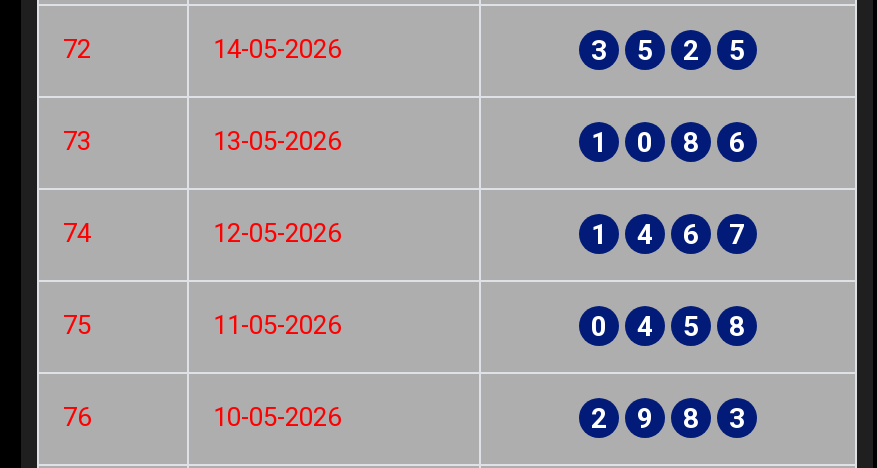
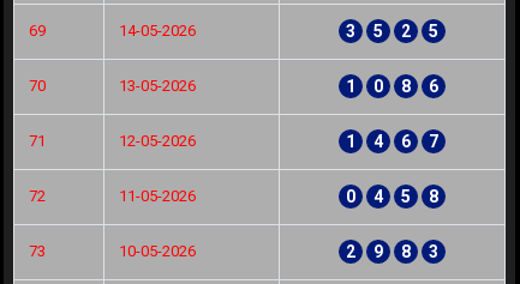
[63,34,91,64] 72 -> [29,21,46,39] 69
[63,126,91,156] 73 -> [29,76,46,94] 70
[63,218,91,248] 74 -> [29,132,46,150] 71
[63,310,91,340] 75 -> [29,187,46,205] 72
[63,402,91,432] 76 -> [29,242,46,260] 73

